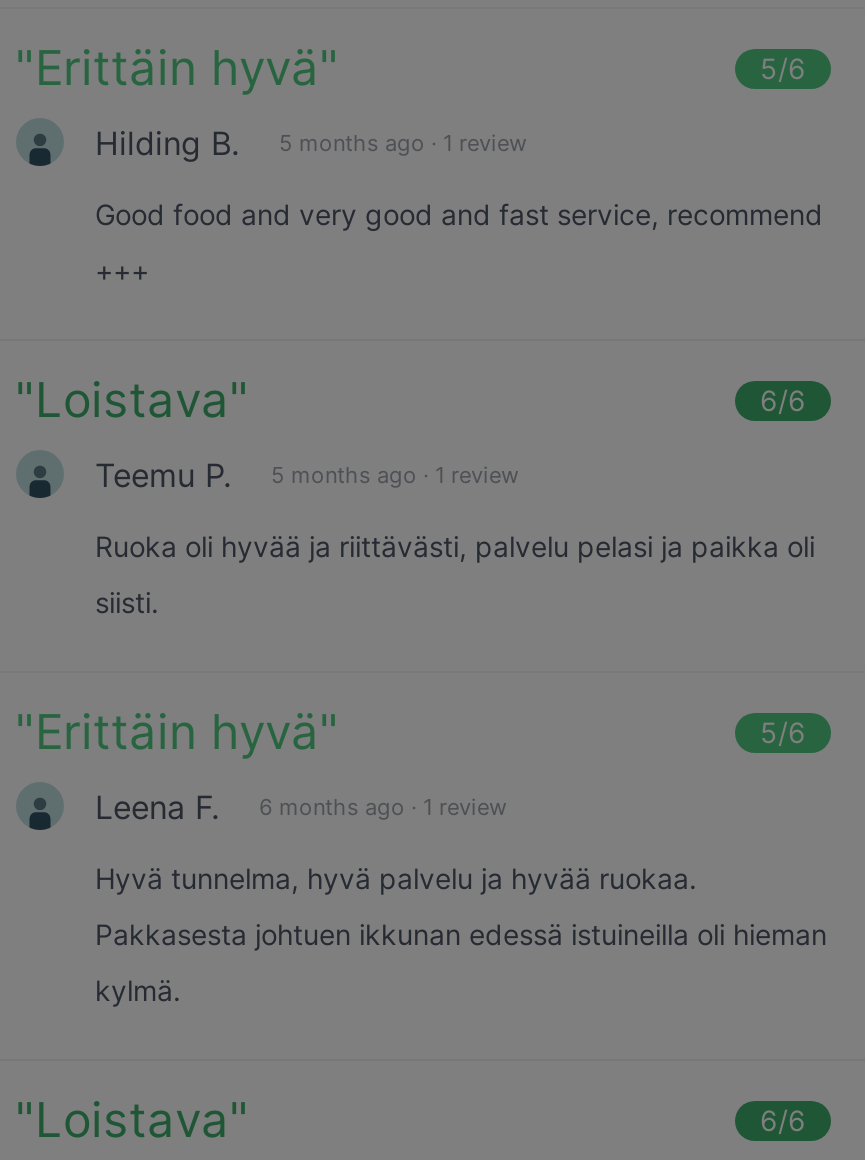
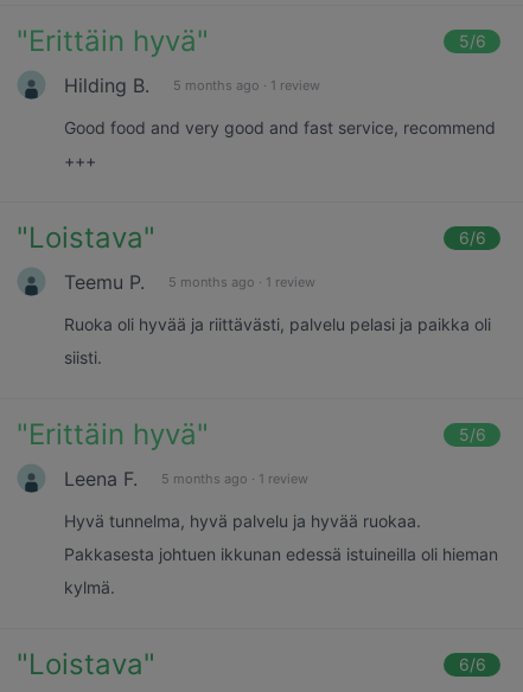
[259,792,507,820] 6 months ago · 1 review -> [161,470,308,486] 5 months ago · 1 review

